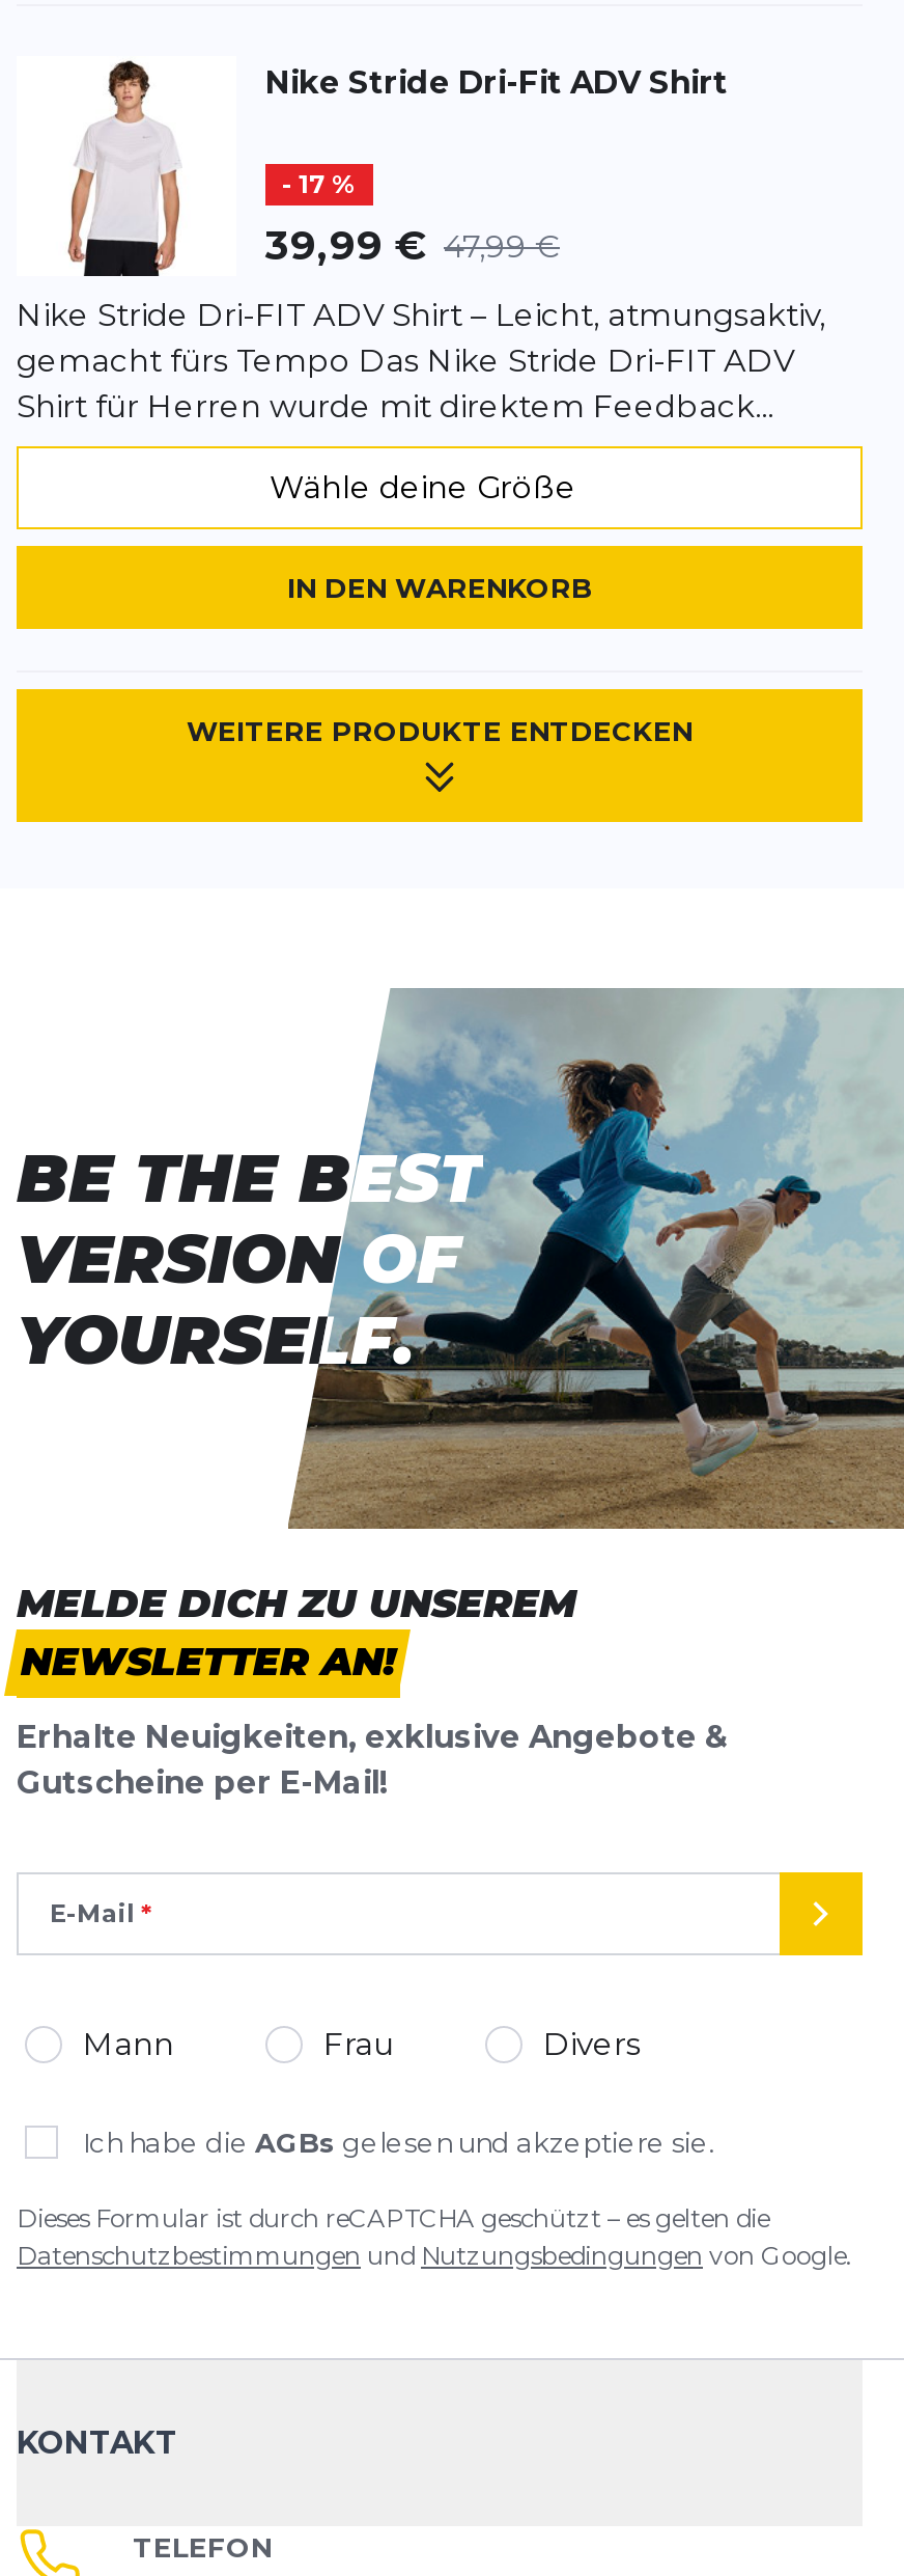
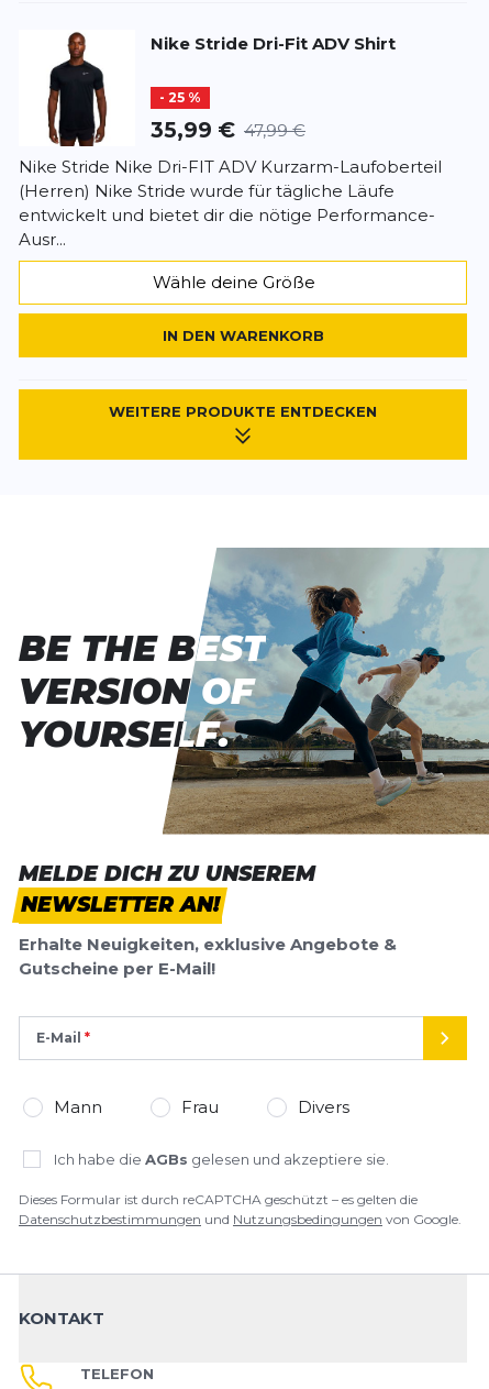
[17,64,825,424] [image] | Nike Stride Dri-FIT ADV Shirt – Leicht, atmungsaktiv, | gemacht fürs Tempo Das Nike Stride Dri-FIT ADV | Shirt für Herren wurde mit direktem Feedback... -> [19,34,442,249] [image] | Nike Stride Nike Dri-FIT ADV Kurzarm-Laufoberteil | (Herren) Nike Stride wurde für tägliche Läufe | entwickelt und bietet dir die nötige Performance- | Ausr...
[282,167,357,198] - 17 % -> [159,89,201,105] - 25 %
[265,221,560,269] 39,99 € 47,99 € -> [151,117,305,142] 35,99 € 47,99 €

